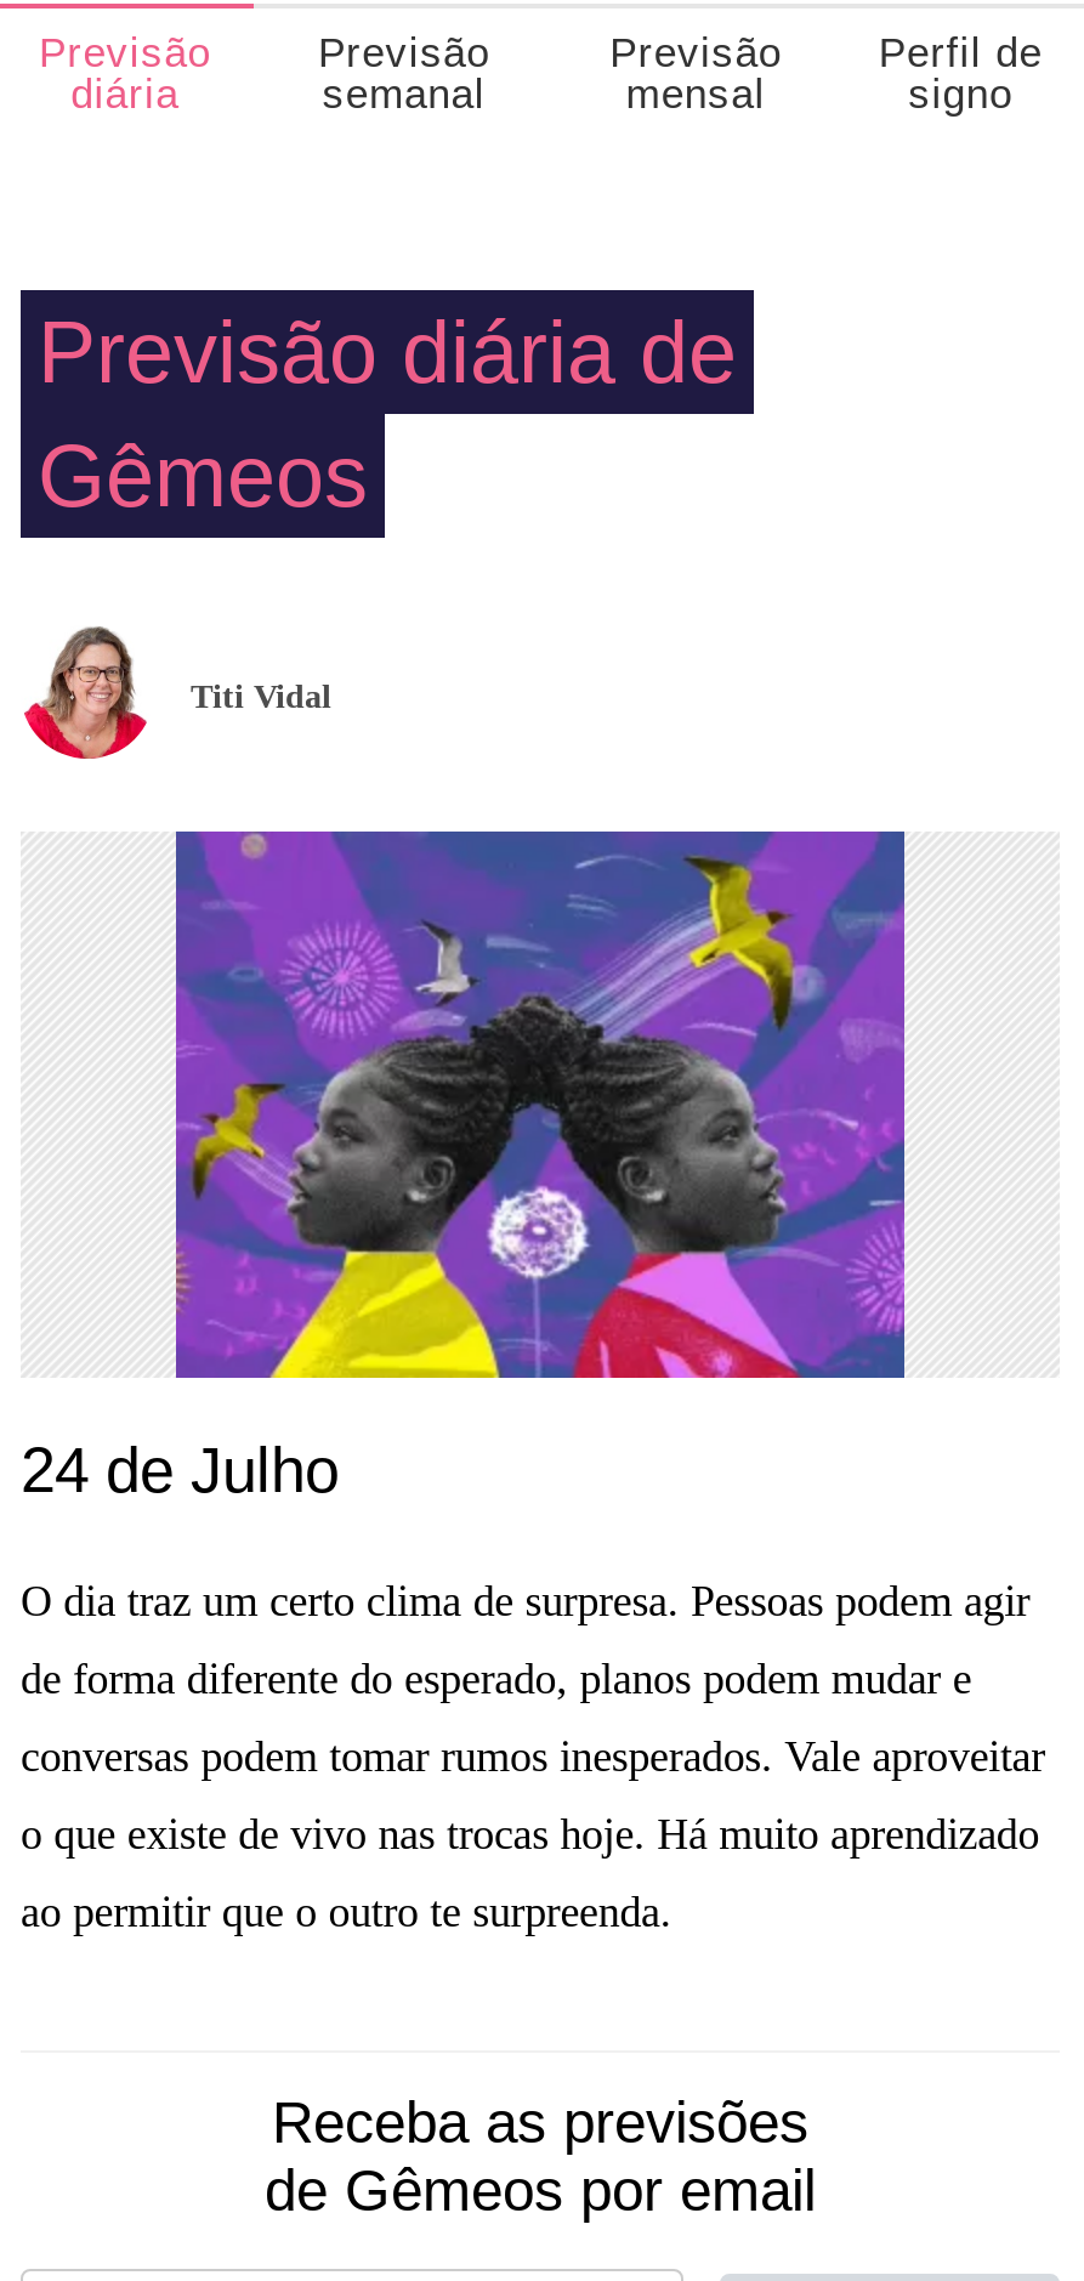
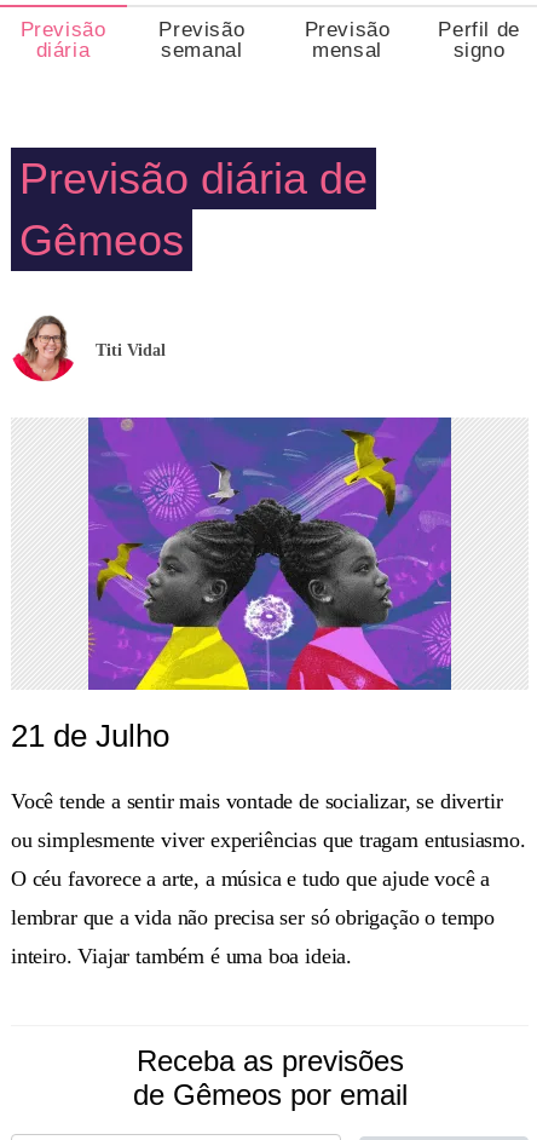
[21,1434,339,1507] 24 de Julho -> [11,718,169,754] 21 de Julho
[21,1577,1030,1625] O dia traz um certo clima de surpresa. Pessoas podem agir -> [11,789,502,813] Você tende a sentir mais vontade de socializar, se divertir
[21,1655,971,1703] de forma diferente do esperado, planos podem mudar e -> [11,828,526,852] ou simplesmente viver experiências que tragam entusiasmo.
[21,1732,1045,1781] conversas podem tomar rumos inesperados. Vale aproveitar -> [11,866,490,891] O céu favorece a arte, a música e tudo que ajude você a
[21,1810,1039,1859] o que existe de vivo nas trocas hoje. Há muito aprendizado -> [11,905,495,929] lembrar que a vida não precisa ser só obrigação o tempo
[21,1888,672,1936] ao permitir que o outro te surpreenda. -> [11,944,352,968] inteiro. Viajar também é uma boa ideia.

